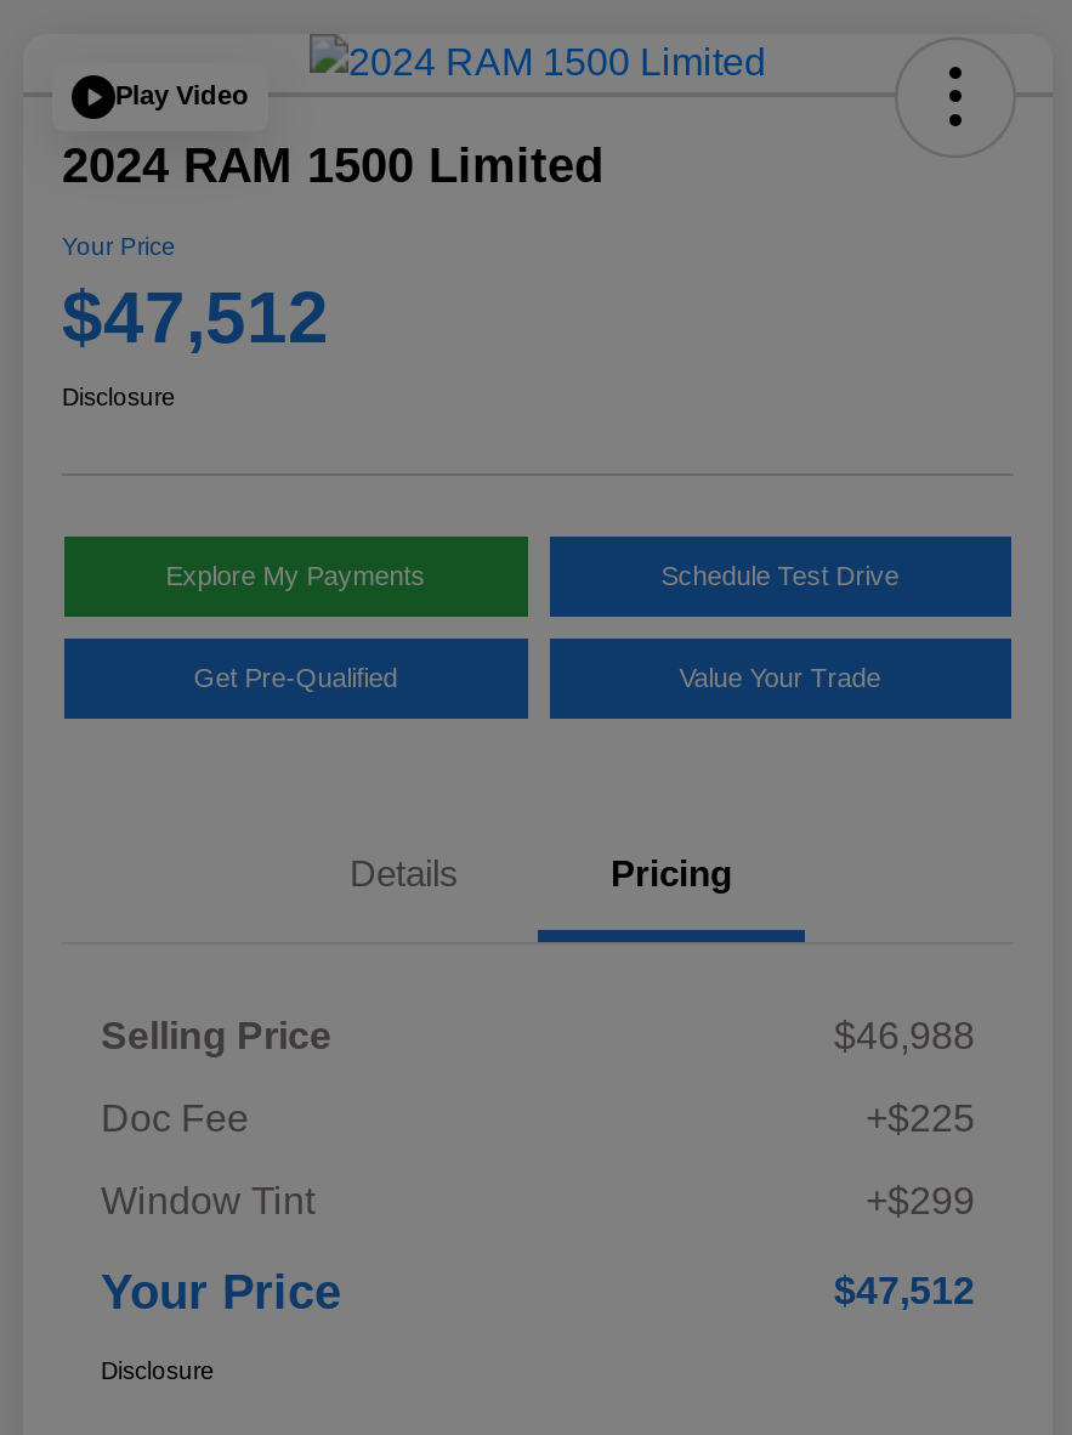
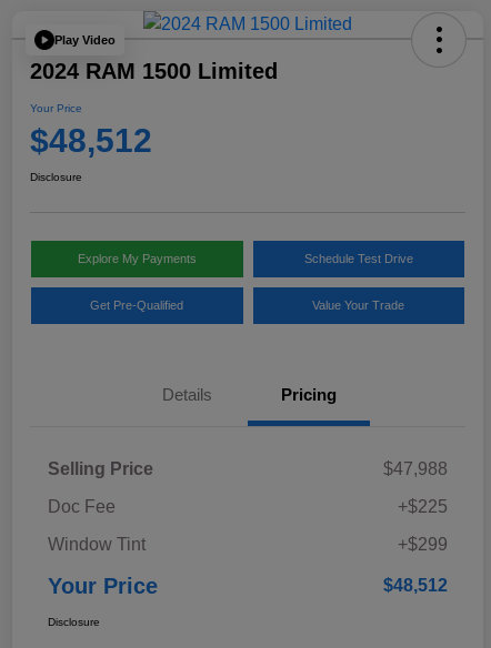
[62,275,329,355] $47,512 -> [30,122,152,159] $48,512
[834,1013,975,1055] $46,988 -> [383,460,448,479] $47,988
[834,1268,975,1310] $47,512 -> [383,576,448,595] $48,512

